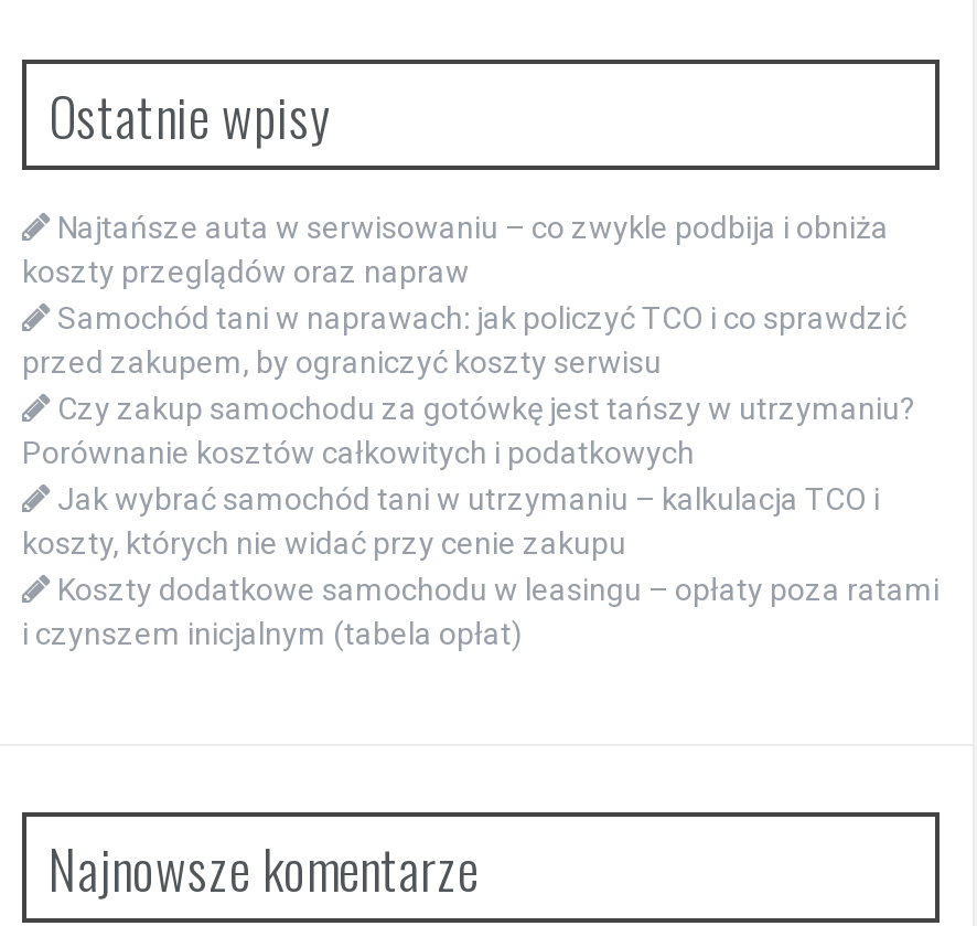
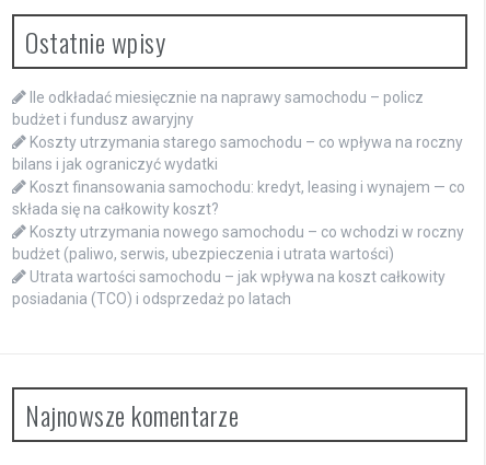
[22,209,940,650] Najtańsze auta w serwisowaniu – co zwykle podbija i obniża | koszty przeglądów oraz napraw | Samochód tani w naprawach: jak policzyć TCO i co sprawdzić | przed zakupem, by ograniczyć koszty serwisu | Czy zakup samochodu za gotówkę jest tańszy w utrzymaniu? | Porównanie kosztów całkowitych i podatkowych | Jak wybrać samochód tani w utrzymaniu – kalkulacja TCO i | koszty, których nie widać przy cenie zakupu | Koszty dodatkowe samochodu w leasingu – opłaty poza ratami | i czynszem inicjalnym (tabela opłat) -> [12,88,465,307] Ile odkładać miesięcznie na naprawy samochodu – policz | budżet i fundusz awaryjny | Koszty utrzymania starego samochodu – co wpływa na roczny | bilans i jak ograniczyć wydatki | Koszt finansowania samochodu: kredyt, leasing i wynajem — co | składa się na całkowity koszt? | Koszty utrzymania nowego samochodu – co wchodzi w roczny | budżet (paliwo, serwis, ubezpieczenia i utrata wartości) | Utrata wartości samochodu – jak wpływa na koszt całkowity | posiadania (TCO) i odsprzedaż po latach

